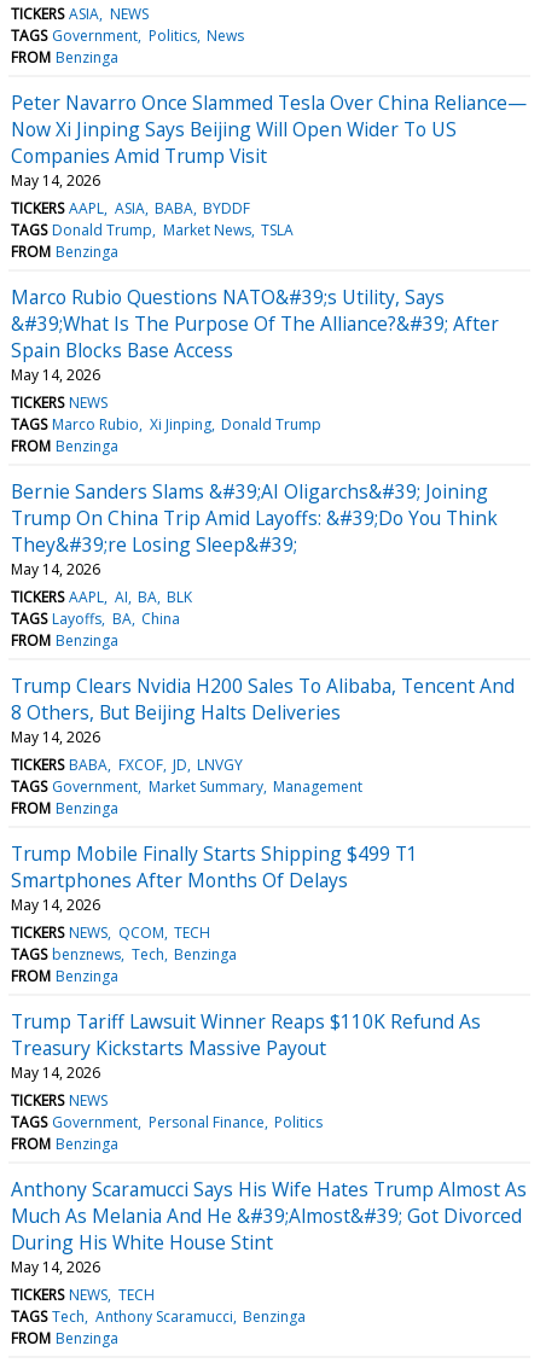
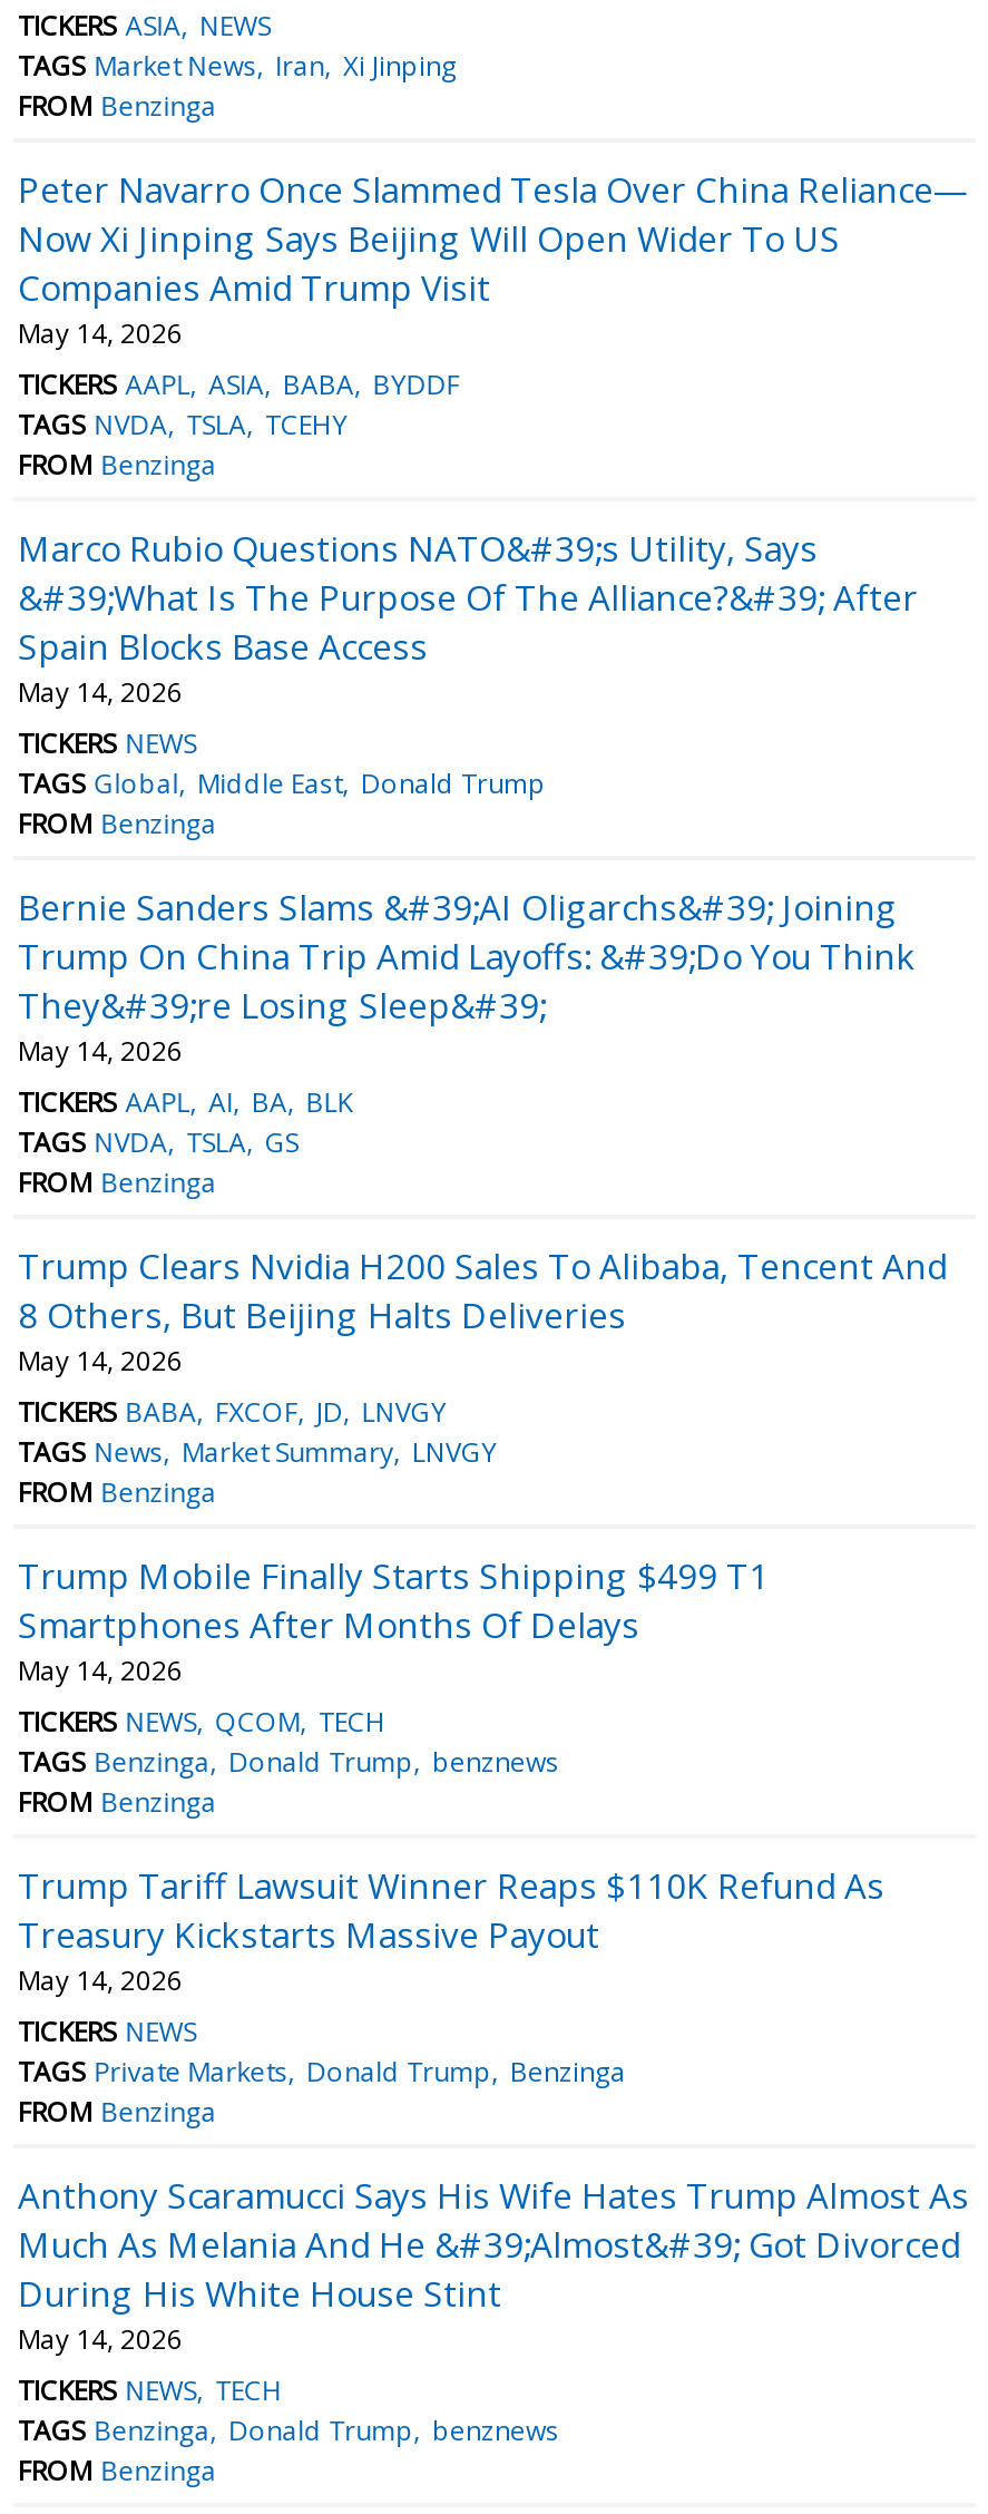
[11,25,244,46] TAGS Government Politics News -> [18,47,456,84] TAGS Market News Iran Xi Jinping
[11,220,293,240] TAGS Donald Trump Market News TSLA -> [18,405,347,443] TAGS NVDA TSLA TCEHY
[11,414,321,434] TAGS Marco Rubio Xi Jinping Donald Trump -> [18,764,546,802] TAGS Global Middle East Donald Trump
[11,608,180,629] TAGS Layoffs BA China -> [18,1123,298,1161] TAGS NVDA TSLA GS
[11,776,362,797] TAGS Government Market Summary Management -> [18,1433,497,1471] TAGS News Market Summary LNVGY
[11,944,237,964] TAGS benznews Tech Benzinga -> [18,1743,559,1781] TAGS Benzinga Donald Trump benznews
[11,1112,322,1132] TAGS Government Personal Finance Politics -> [18,2052,626,2090] TAGS Private Markets Donald Trump Benzinga
[11,1306,306,1327] TAGS Tech Anthony Scaramucci Benzinga -> [18,2411,559,2449] TAGS Benzinga Donald Trump benznews

